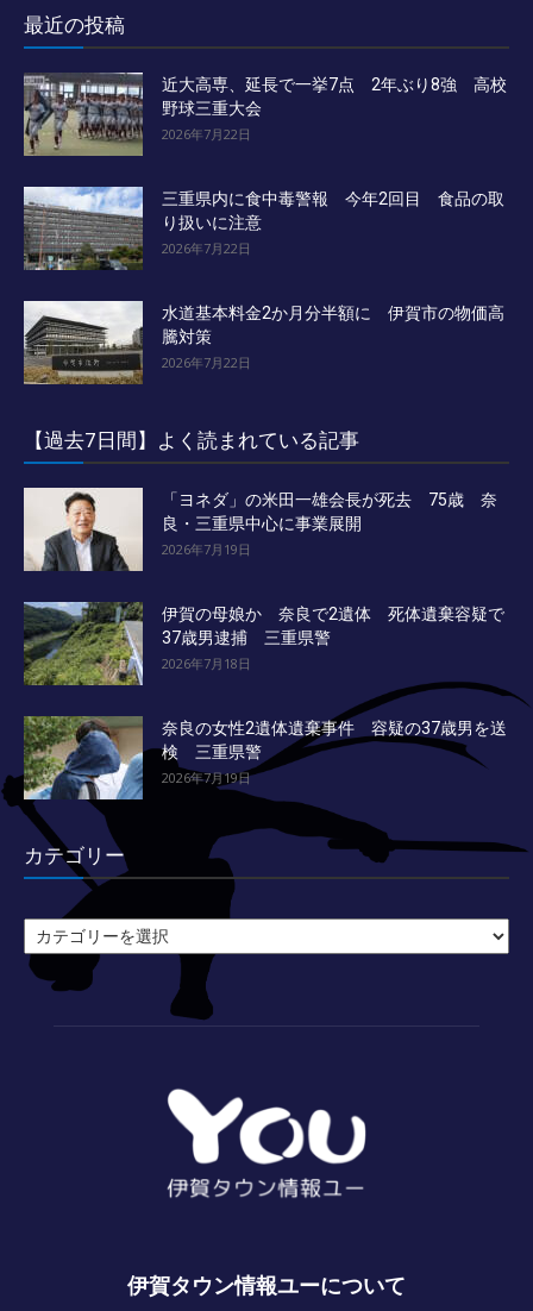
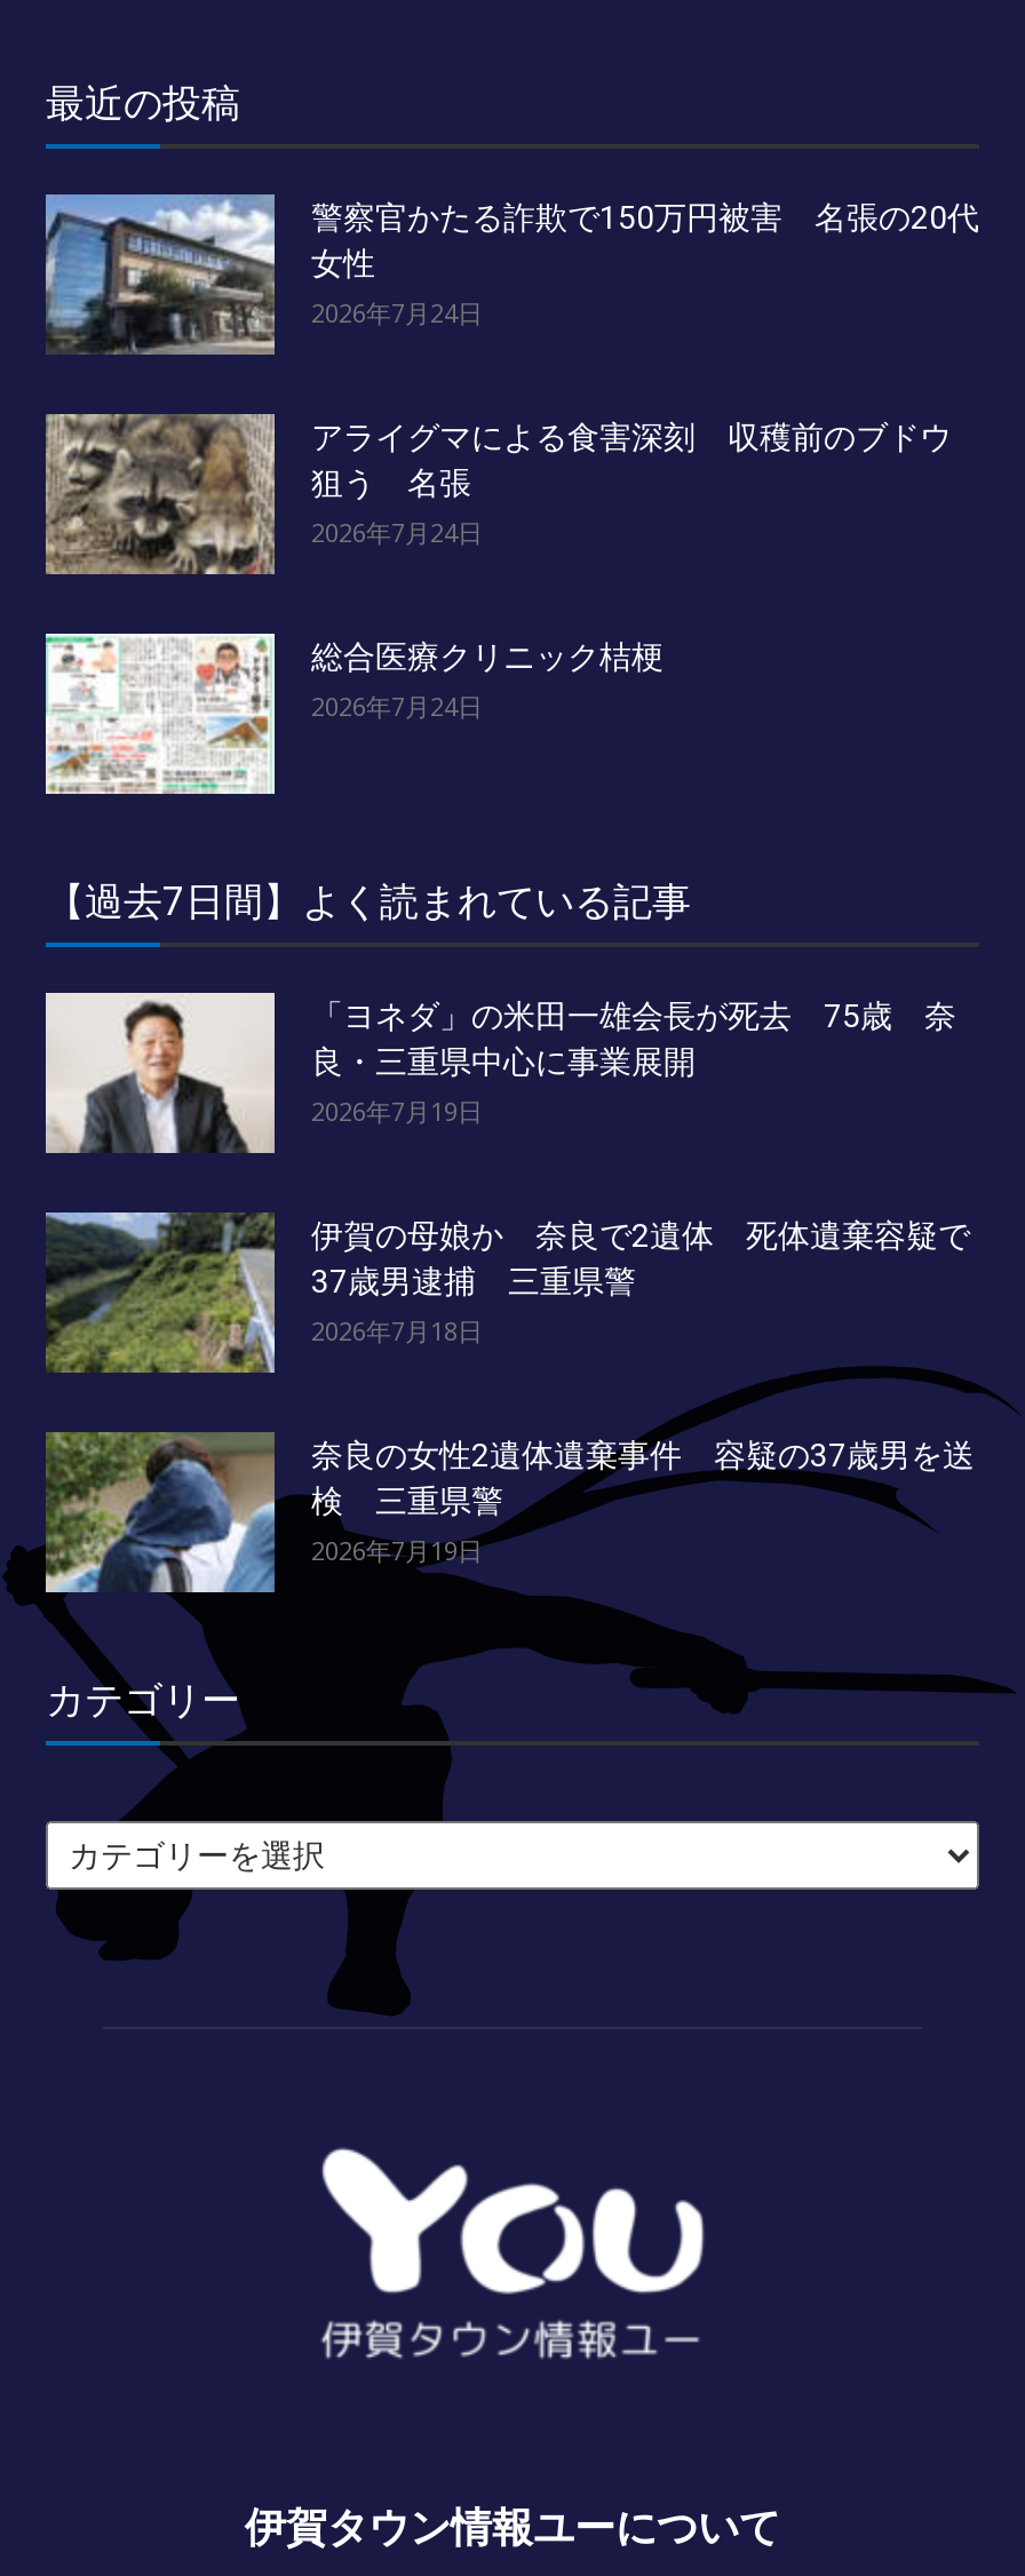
[23,73,507,156] [image] | 近大高専、延長で一挙7点 2年ぶり8強 高校 | 野球三重大会 | 2026年7月22日 -> [46,192,979,352] [image] | 警察官かたる詐欺で150万円被害 名張の20代 | 女性 | 2026年7月24日
[24,186,504,270] [image] | 三重県内に食中毒警報 今年2回目 食品の取 | り扱いに注意 | 2026年7月22日 -> [46,412,952,577] [image] | アライグマによる食害深刻 収穫前のブドウ | 狙う 名張 | 2026年7月24日
[24,301,504,384] [image] | 水道基本料金2か月分半額に 伊賀市の物価高 | 騰対策 | 2026年7月22日 -> [43,634,664,796] [image] | 総合医療クリニック桔梗 | 2026年7月24日

